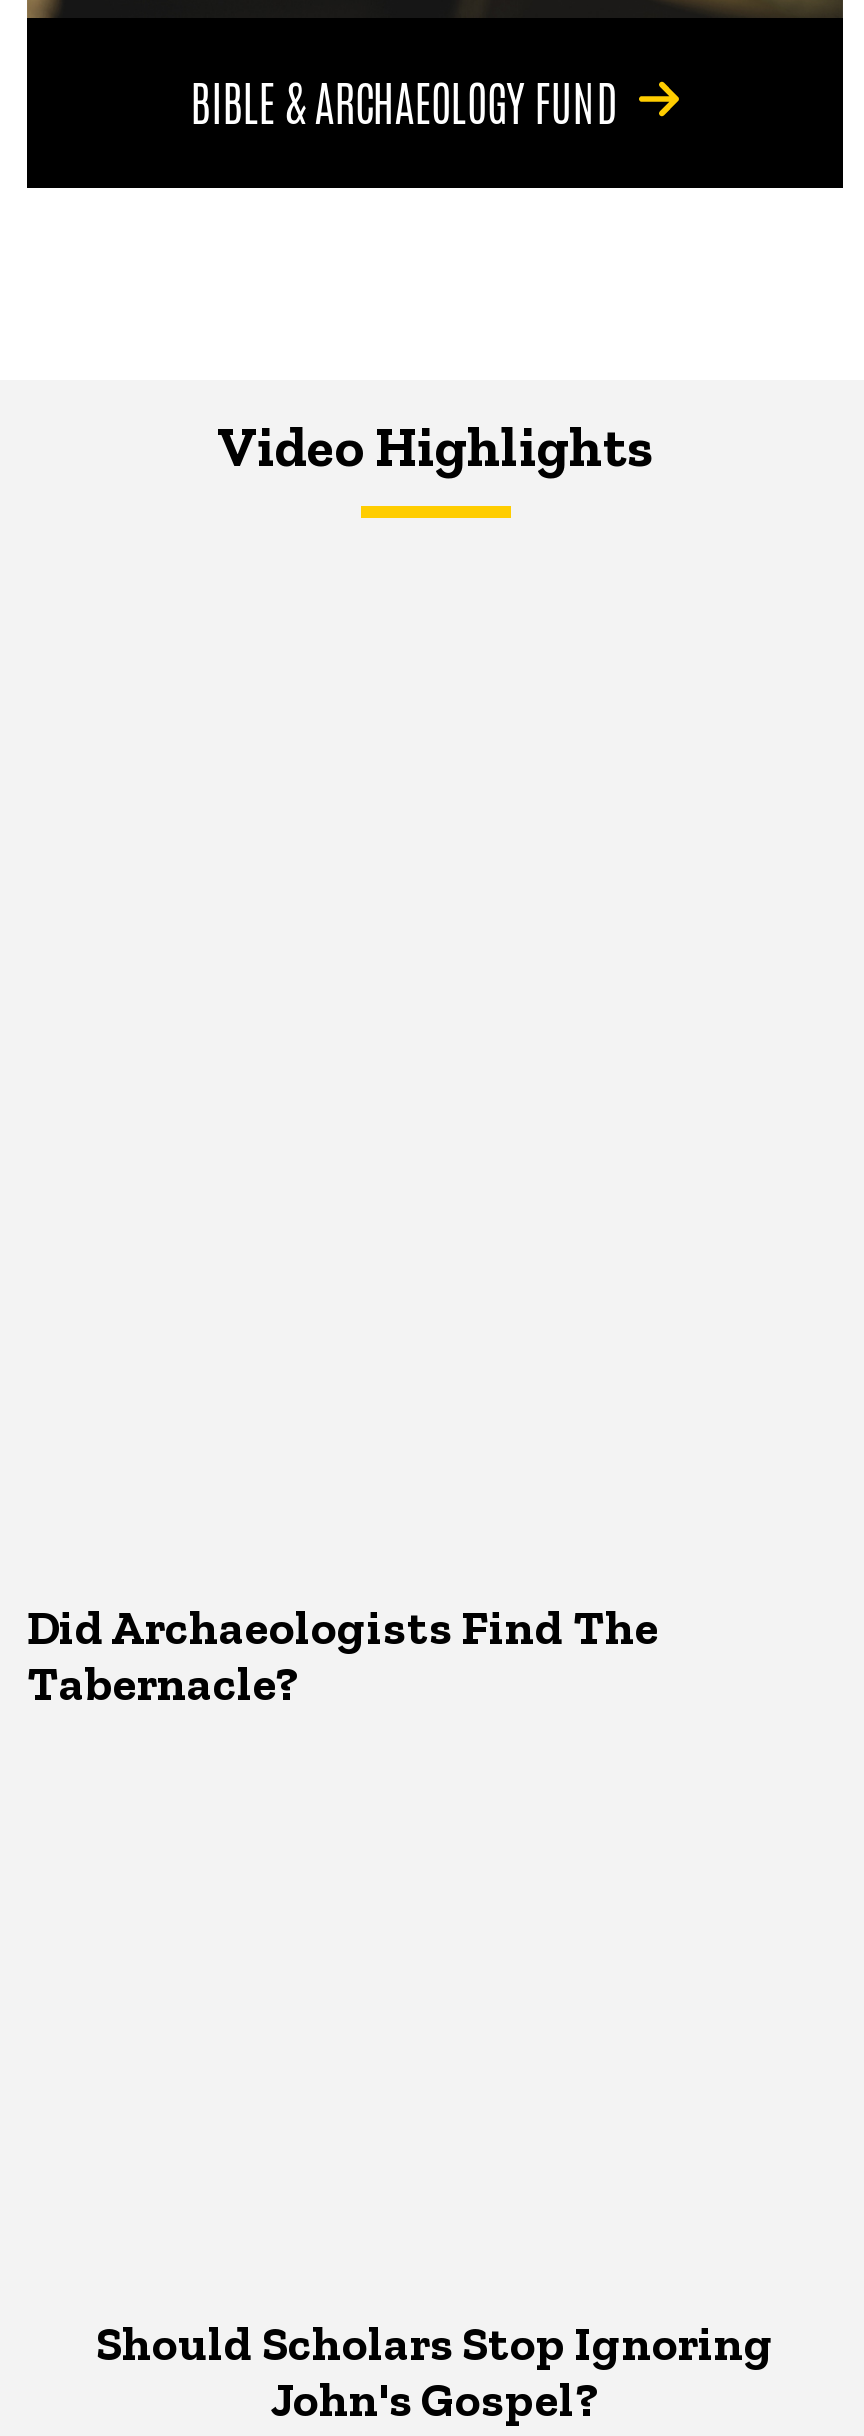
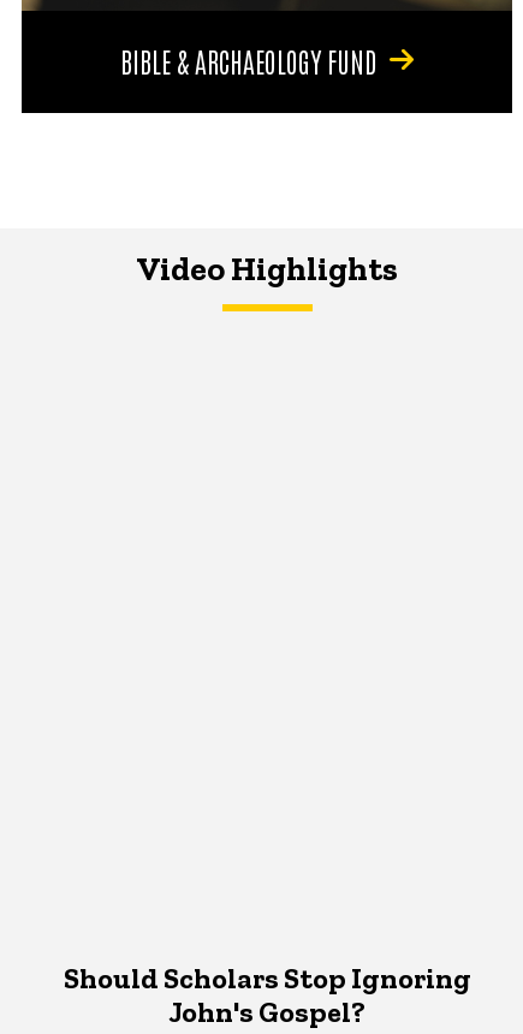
[27,1598,659,1712] Did Archaeologists Find The | Tabernacle? -> none

